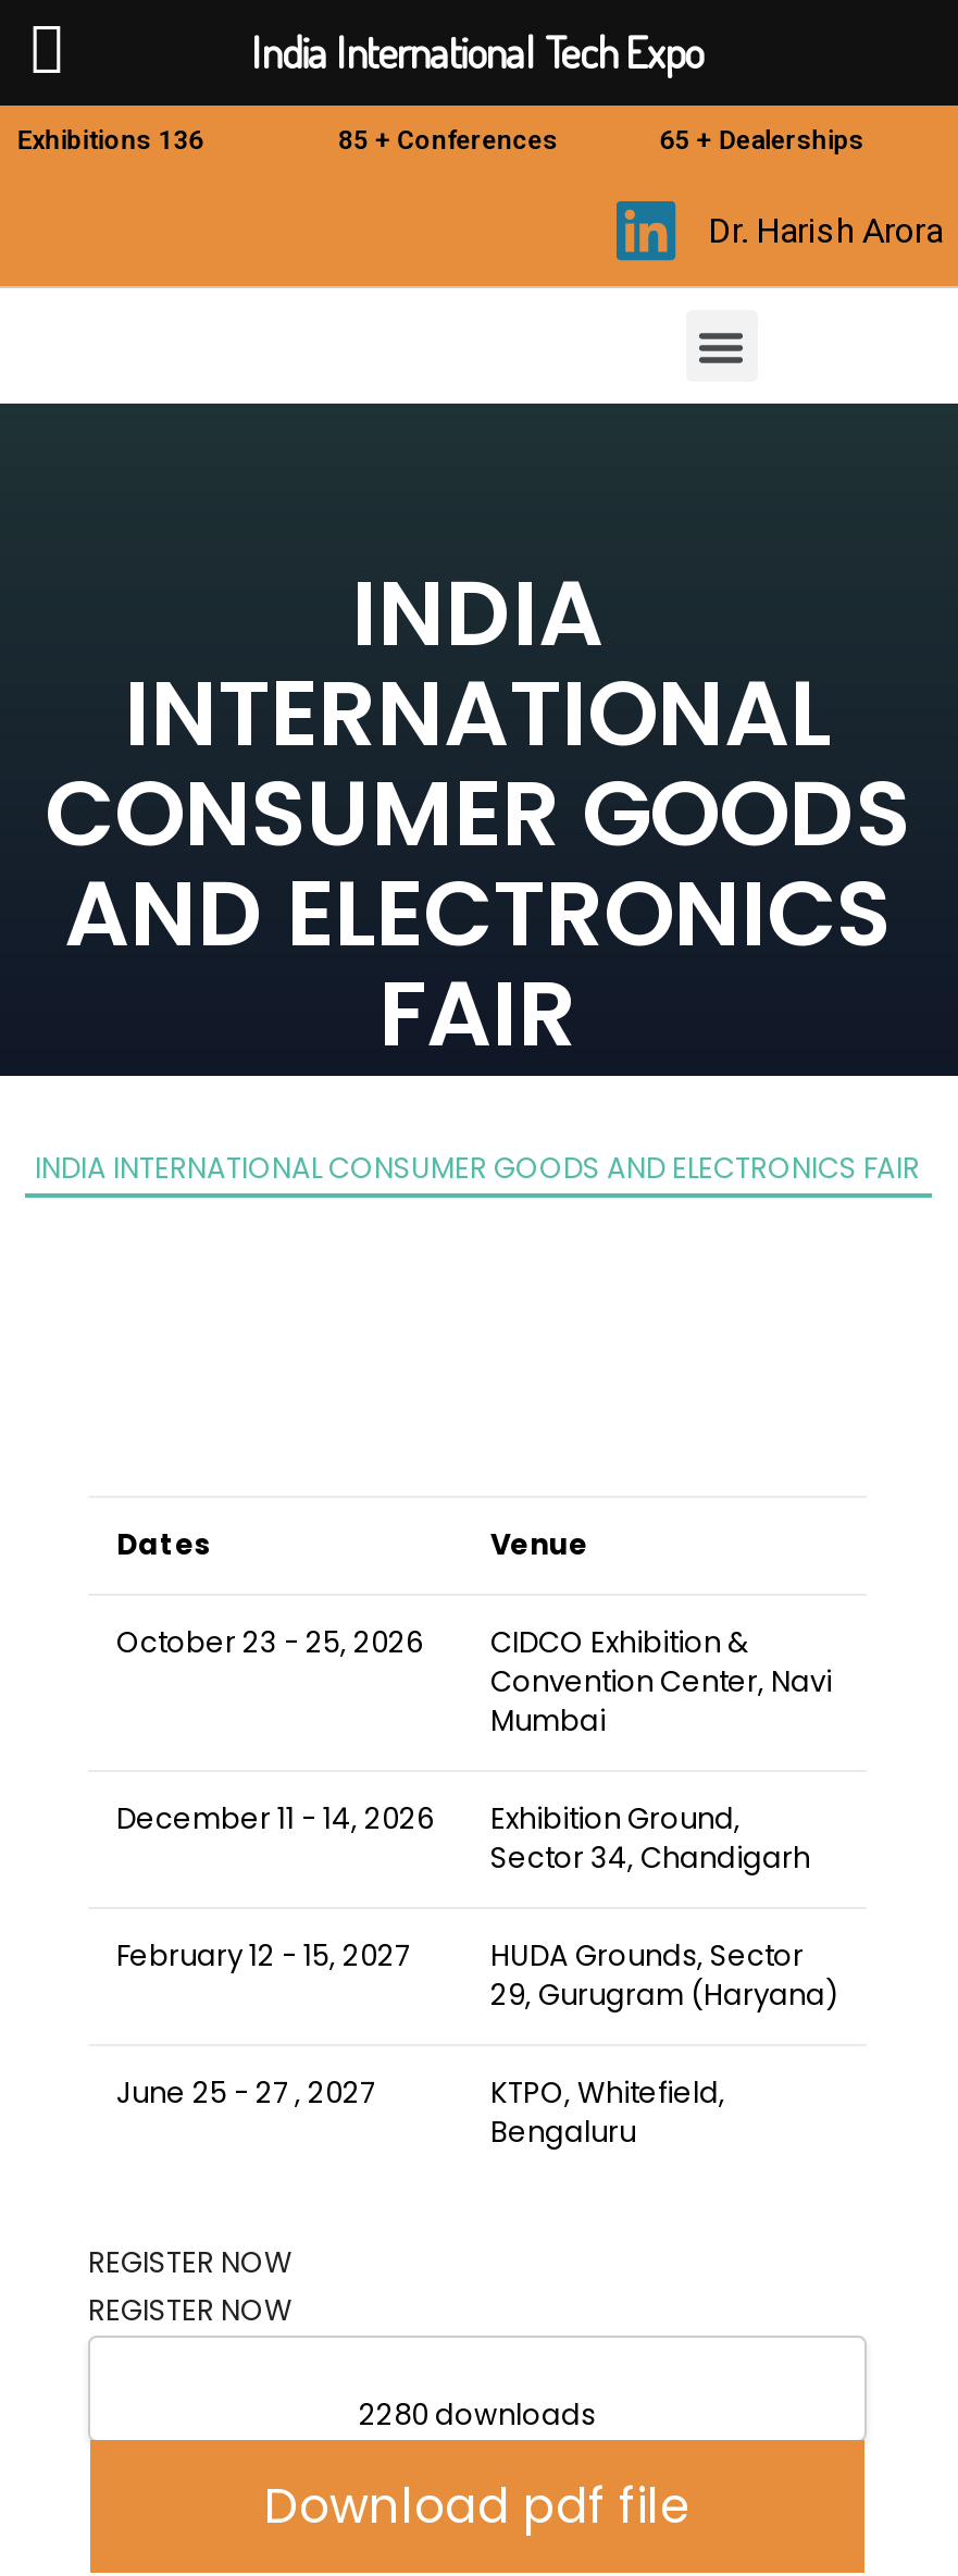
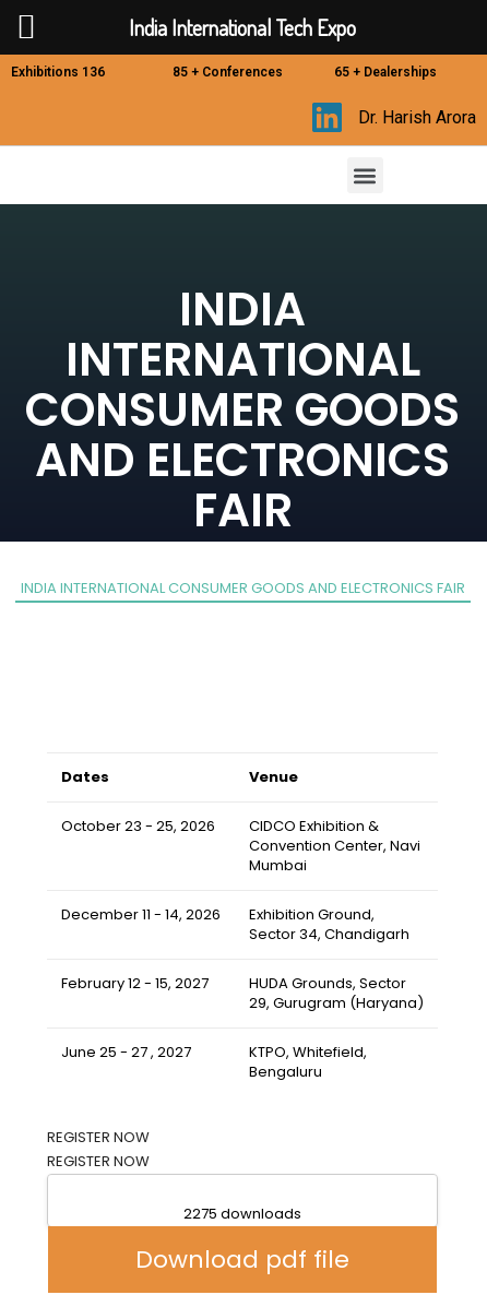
[359,2394,596,2436] 2280 downloads -> [183,1203,301,1224] 2275 downloads

